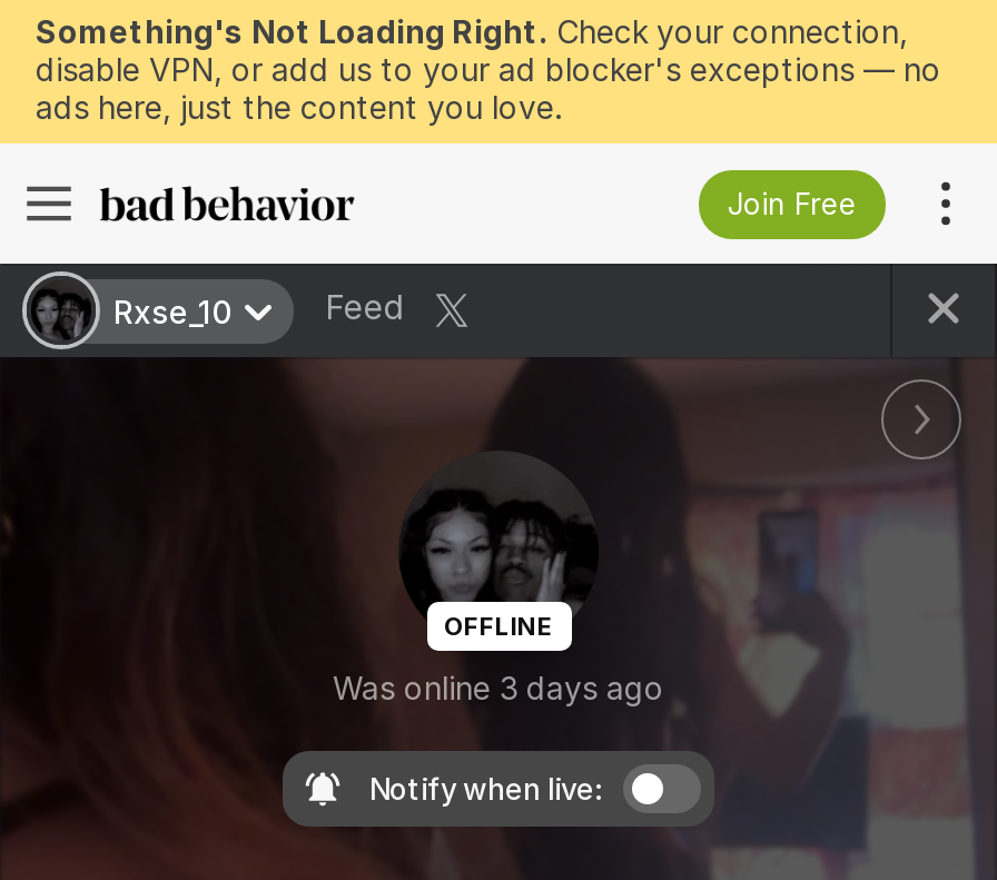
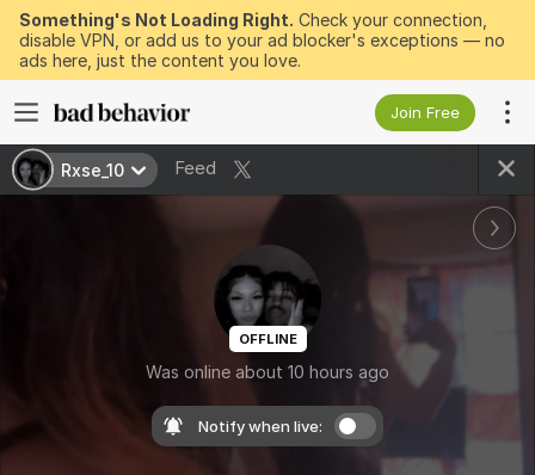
[333,668,664,705] Was online 3 days ago -> [146,361,389,381] Was online about 10 hours ago

